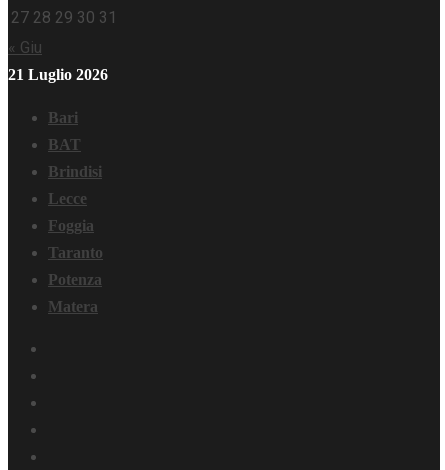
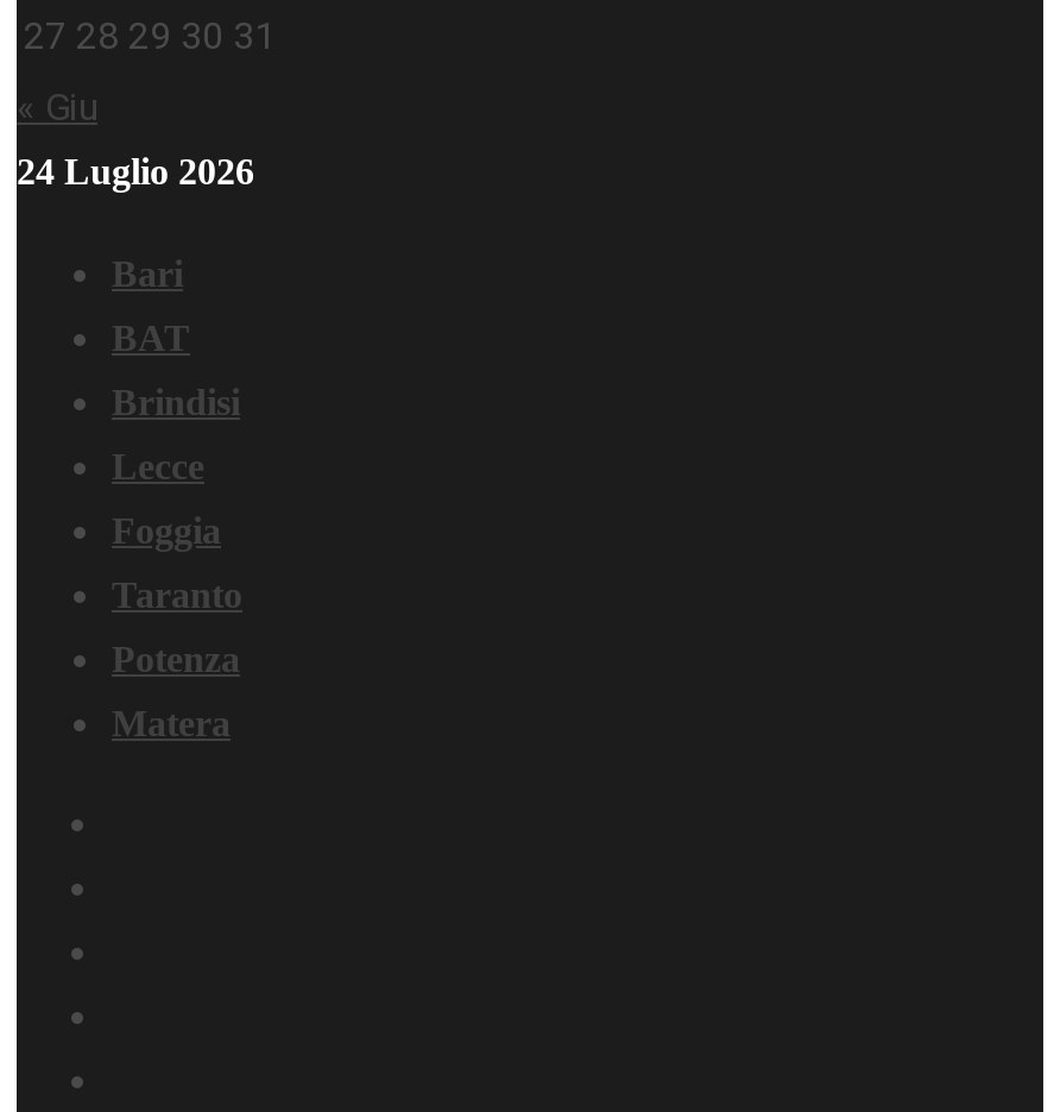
[8,66,108,83] 21 Luglio 2026 -> [17,152,254,192] 24 Luglio 2026

